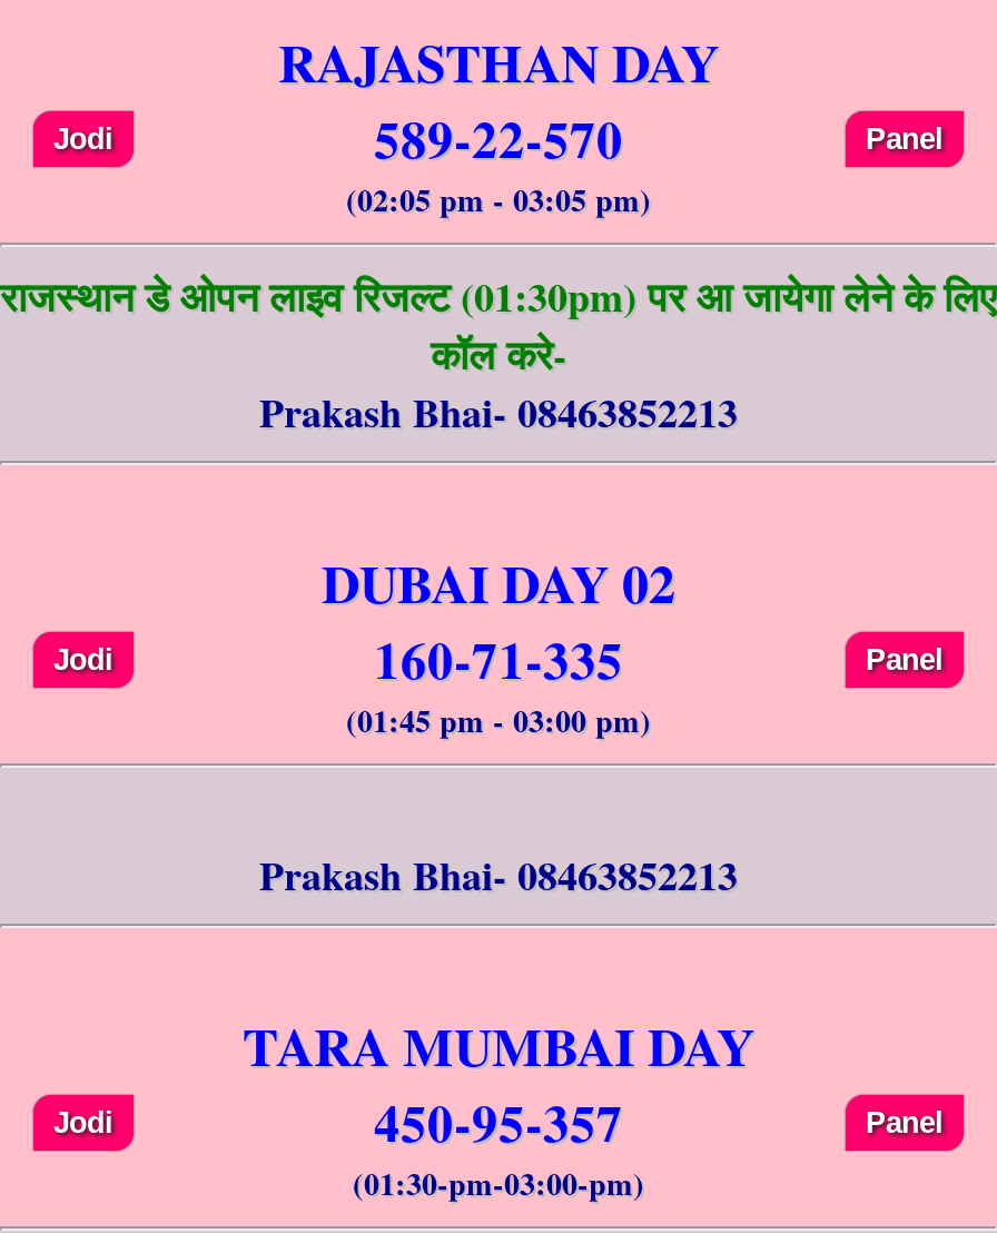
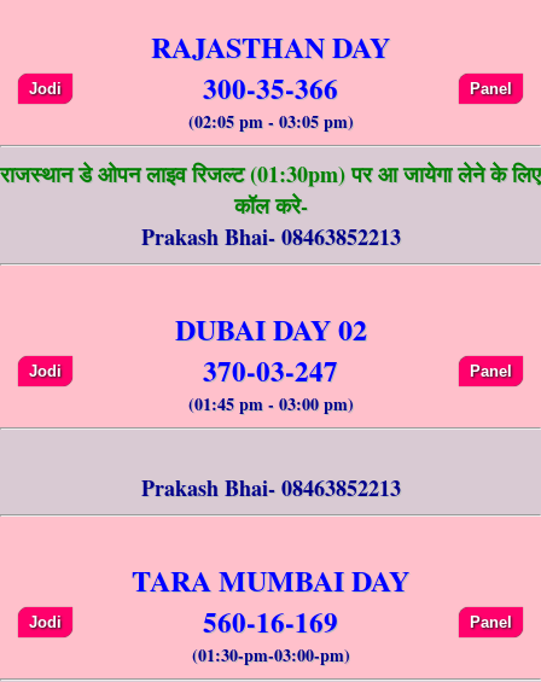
[374,100,623,176] 589-22-570 -> [203,68,338,109] 300-35-366
[374,621,623,697] 160-71-335 -> [203,350,338,391] 370-03-247
[374,1084,623,1160] 450-95-357 -> [203,601,338,642] 560-16-169

